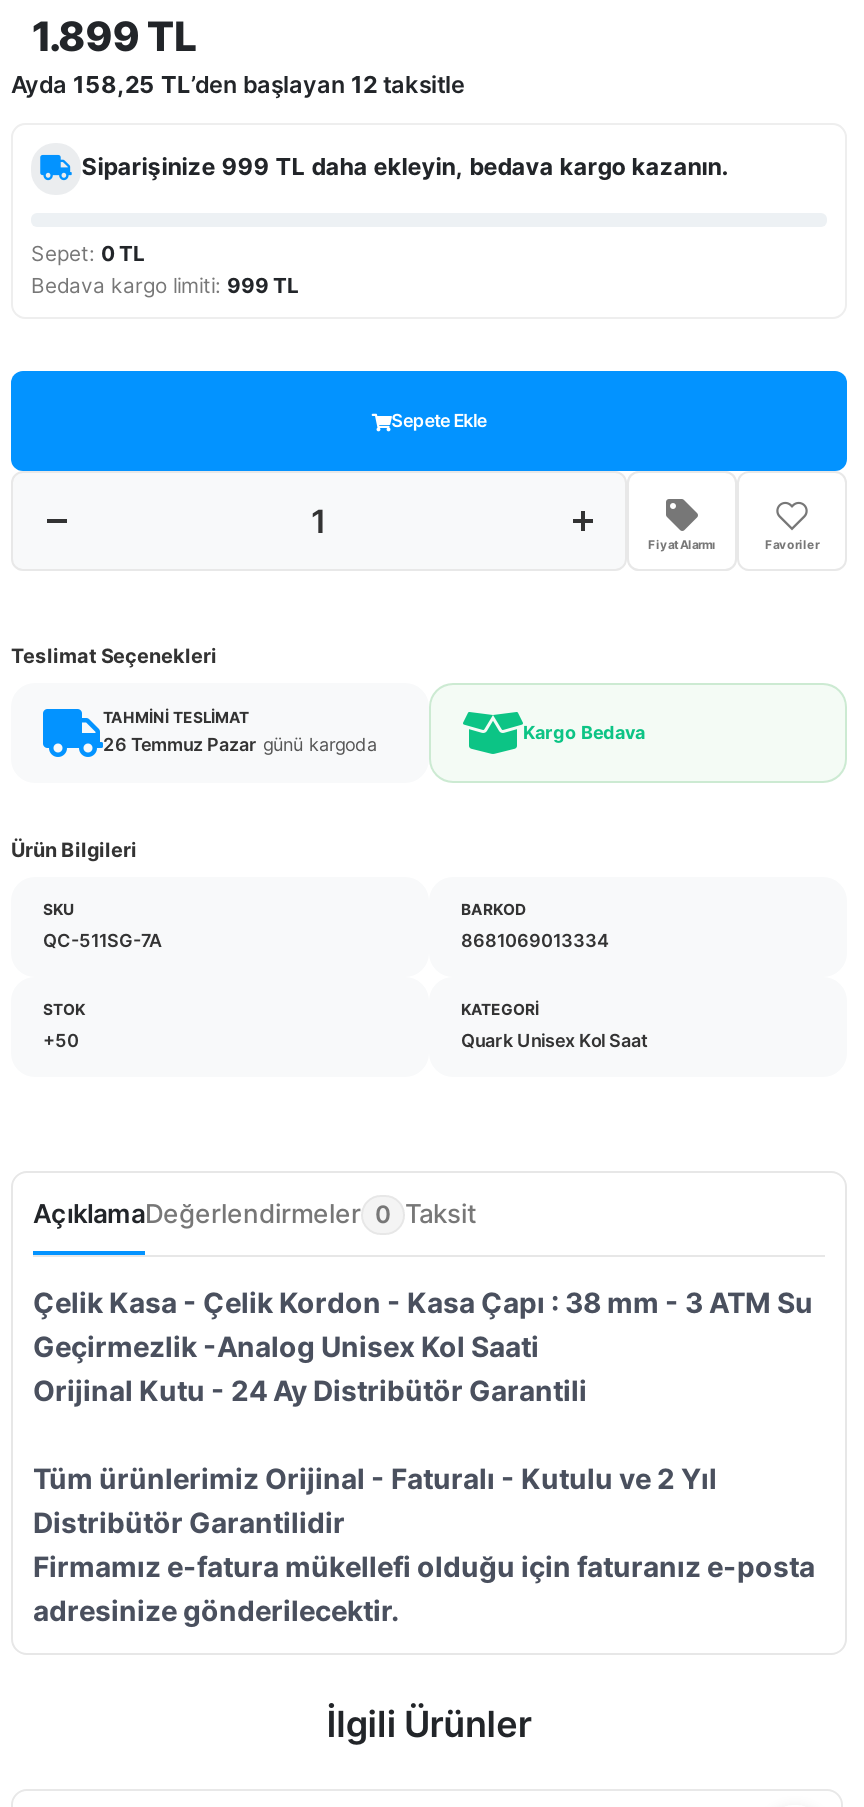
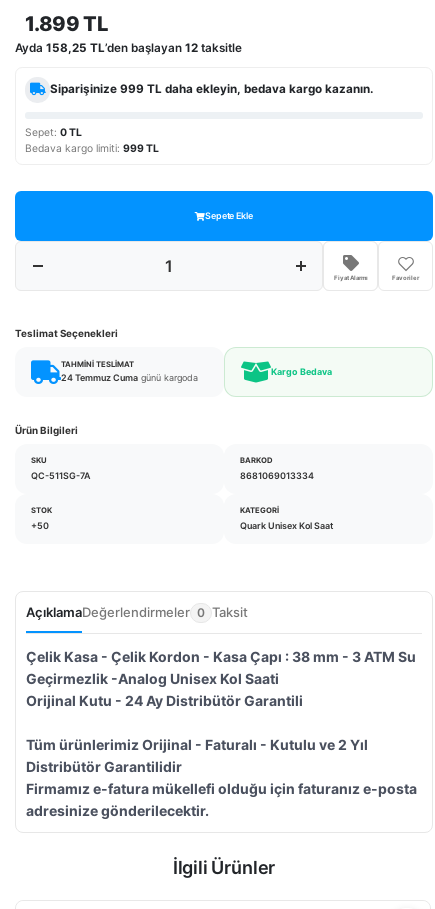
[103,733,377,755] 26 Temmuz Pazar günü kargoda -> [61,372,198,383] 24 Temmuz Cuma günü kargoda

